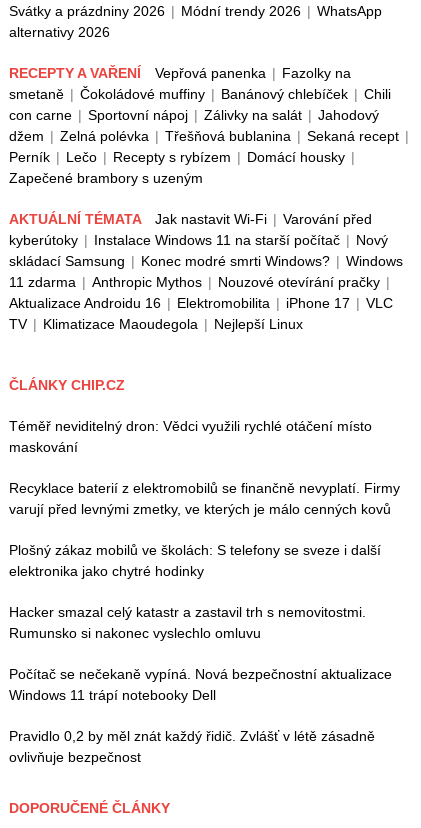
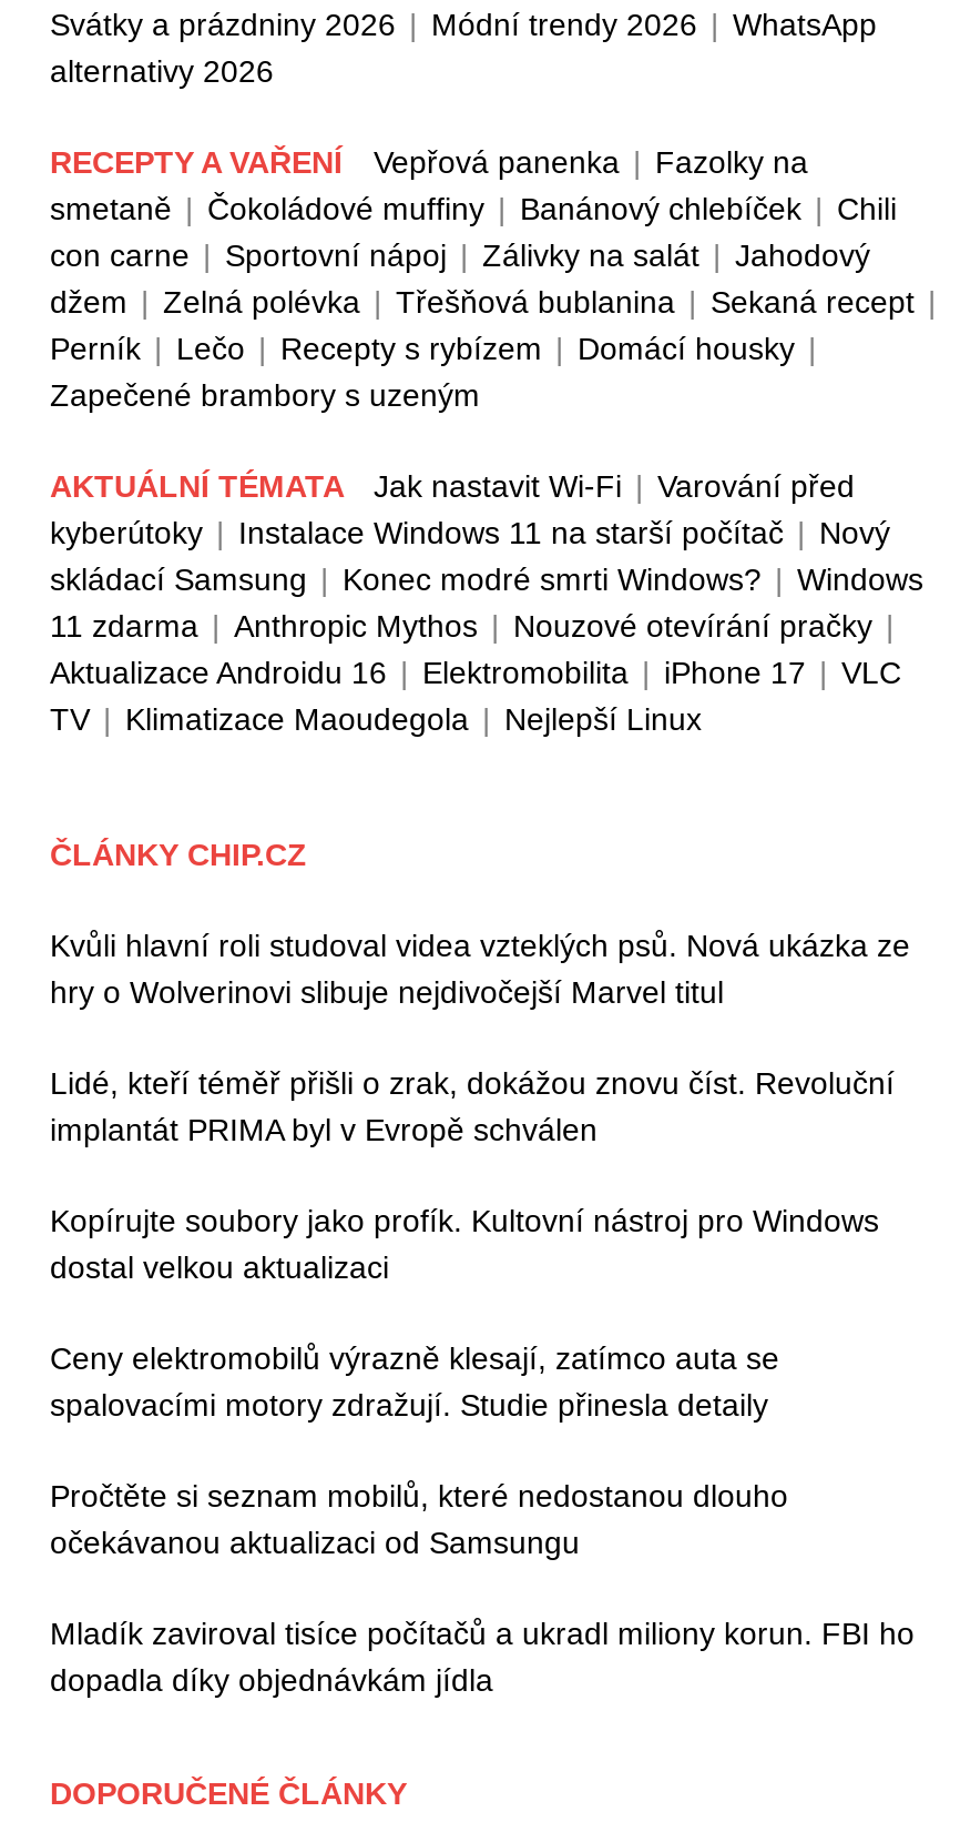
[9,418,372,455] Téměř neviditelný dron: Vědci využili rychlé otáčení místo | maskování -> [50,928,910,1010] Kvůli hlavní roli studoval videa vzteklých psů. Nová ukázka ze | hry o Wolverinovi slibuje nejdivočejší Marvel titul
[9,480,400,517] Recyklace baterií z elektromobilů se finančně nevyplatí. Firmy | varují před levnými zmetky, ve kterých je málo cenných kovů -> [50,1065,895,1147] Lidé, kteří téměř přišli o zrak, dokážou znovu číst. Revoluční | implantát PRIMA byl v Evropě schválen
[9,542,381,579] Plošný zákaz mobilů ve školách: S telefony se sveze i další | elektronika jako chytré hodinky -> [50,1203,879,1285] Kopírujte soubory jako profík. Kultovní nástroj pro Windows | dostal velkou aktualizaci
[9,604,366,641] Hacker smazal celý katastr a zastavil trh s nemovitostmi. | Rumunsko si nakonec vyslechlo omluvu -> [50,1340,779,1423] Ceny elektromobilů výrazně klesají, zatímco auta se | spalovacími motory zdražují. Studie přinesla detaily
[9,666,392,703] Počítač se nečekaně vypíná. Nová bezpečnostní aktualizace | Windows 11 trápí notebooky Dell -> [50,1478,788,1560] Pročtěte si seznam mobilů, které nedostanou dlouho | očekávanou aktualizaci od Samsungu
[9,728,375,765] Pravidlo 0,2 by měl znát každý řidič. Zvlášť v létě zásadně | ovlivňuje bezpečnost -> [50,1616,915,1698] Mladík zaviroval tisíce počítačů a ukradl miliony korun. FBI ho | dopadla díky objednávkám jídla

